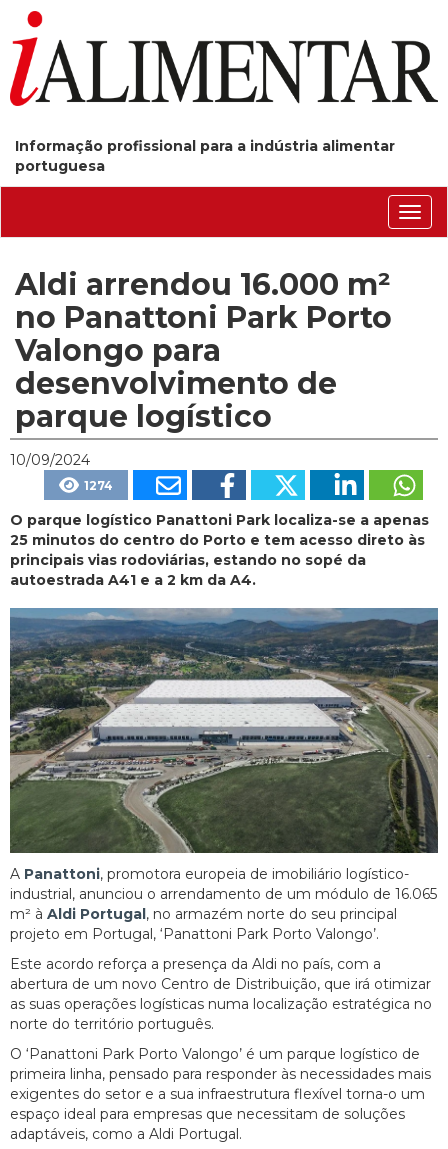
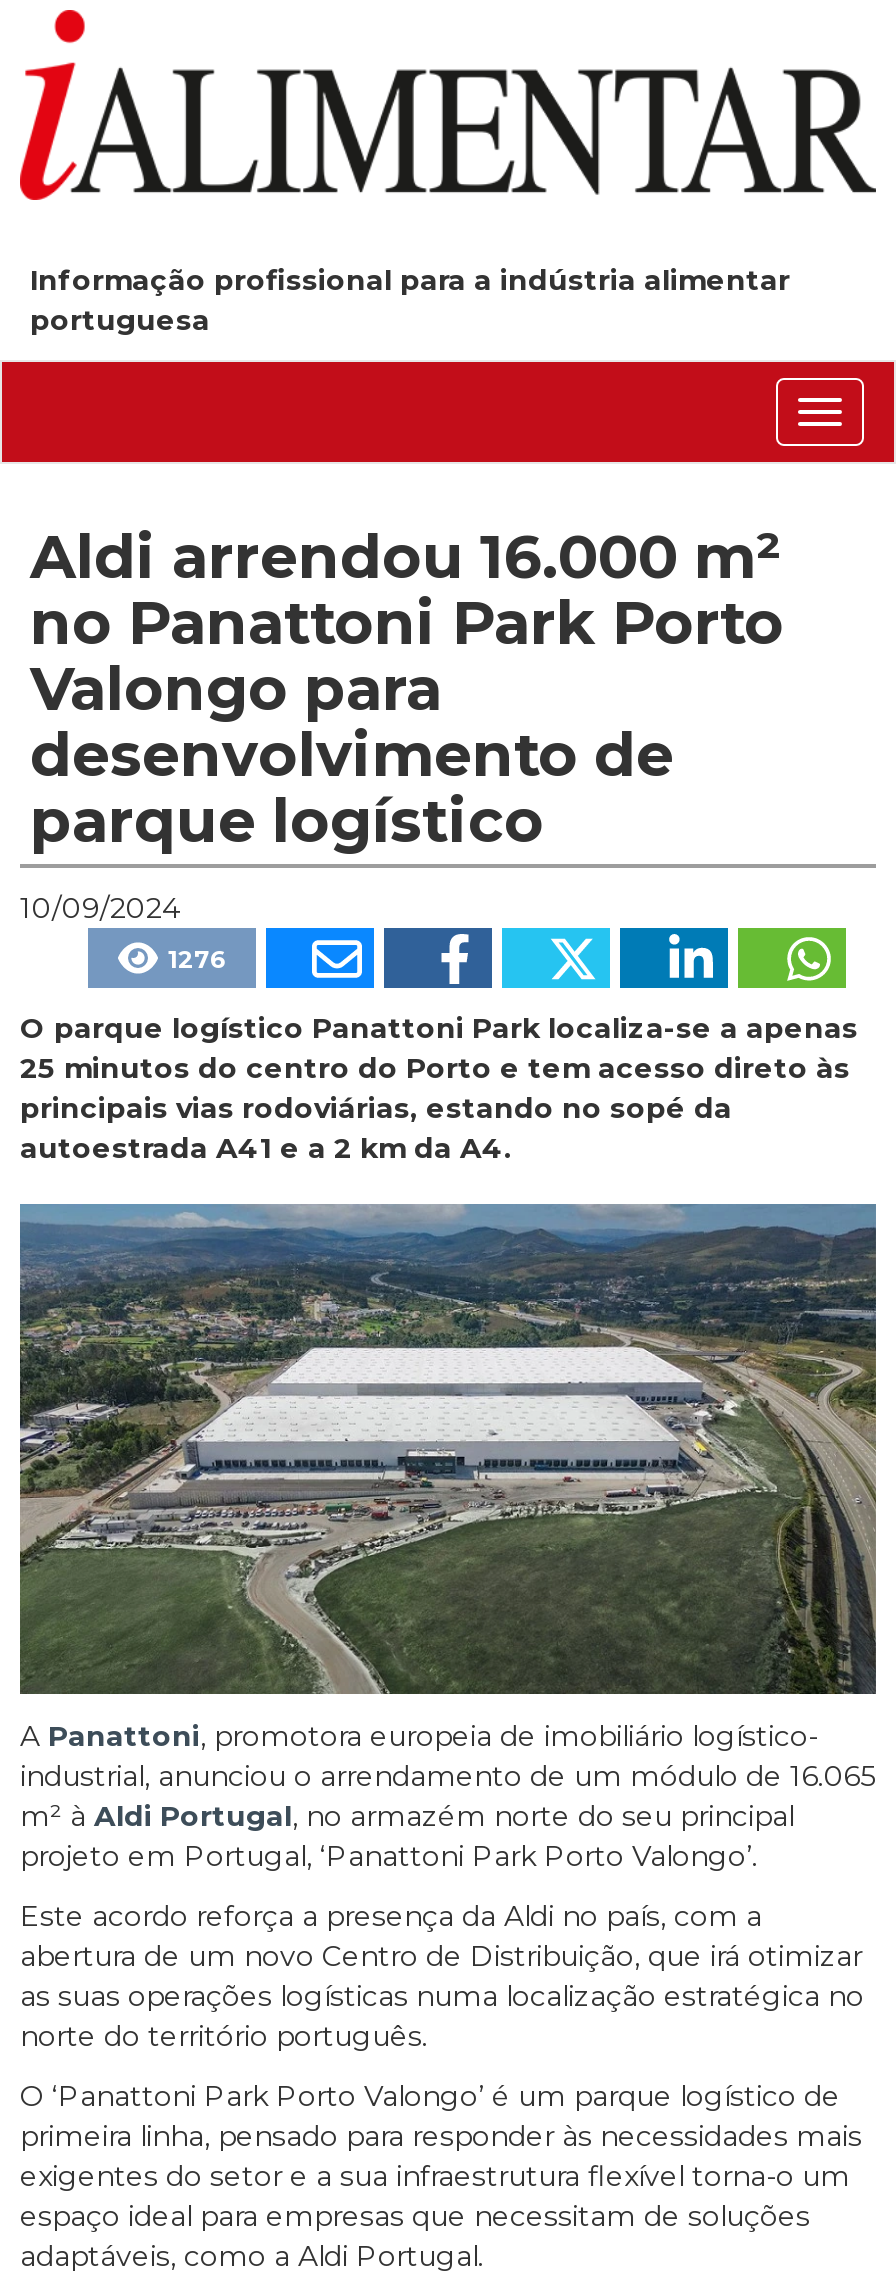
[84,478,113,493] 1274 -> [168,944,226,974] 1276

